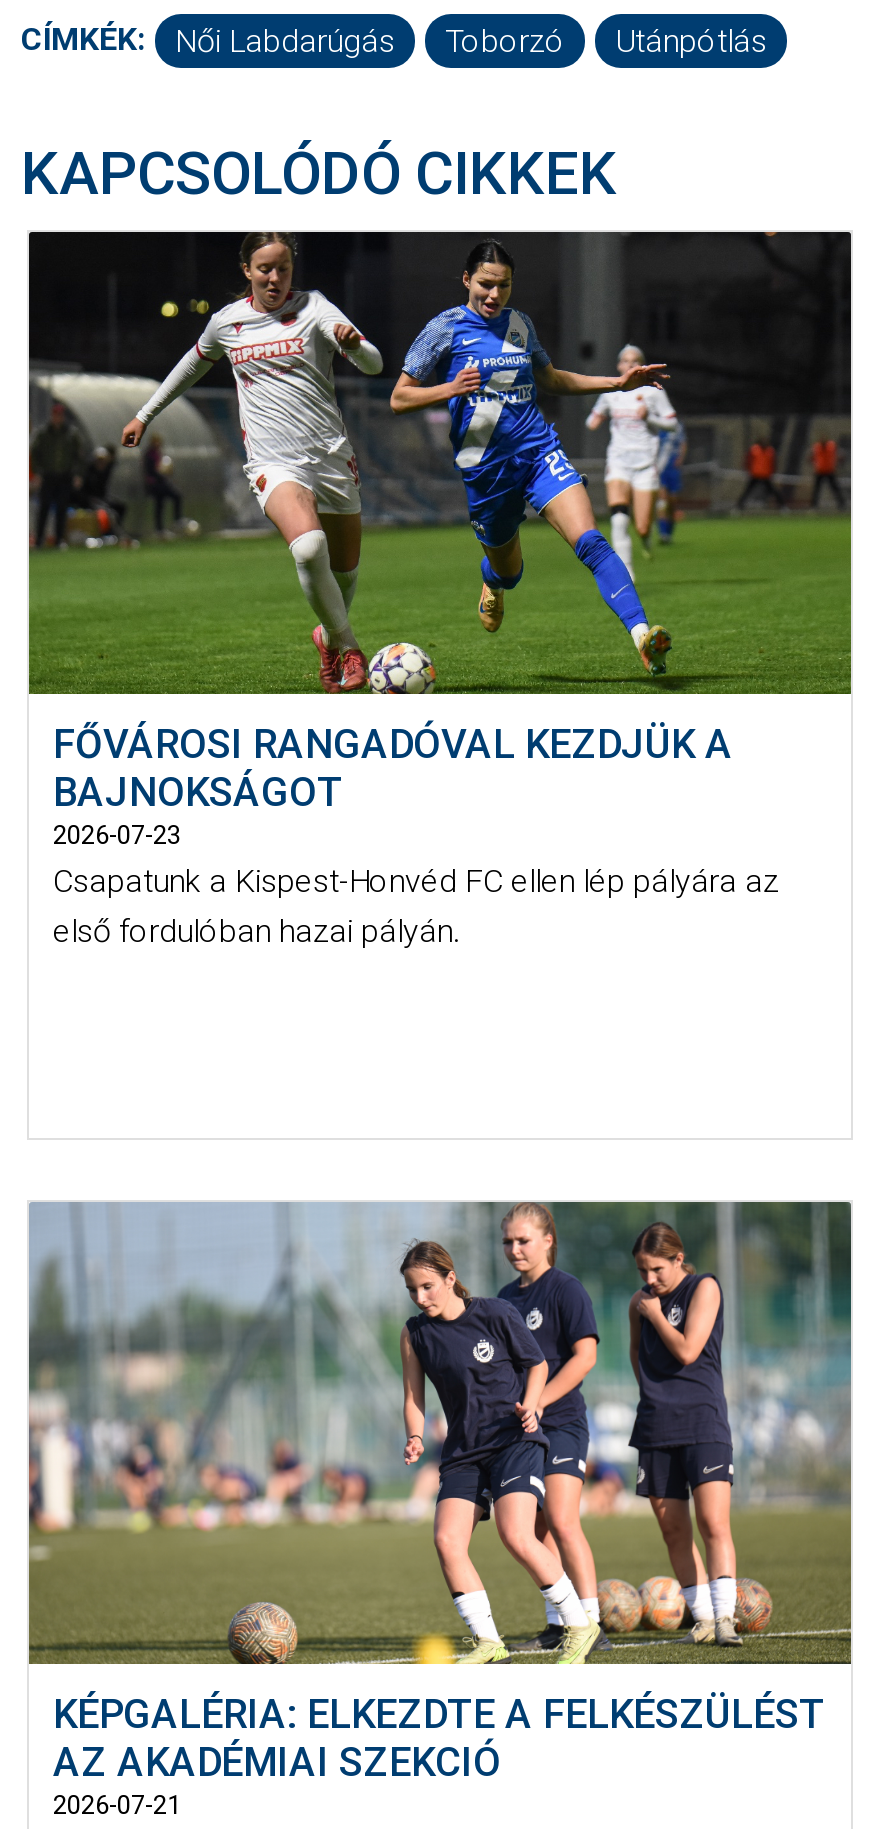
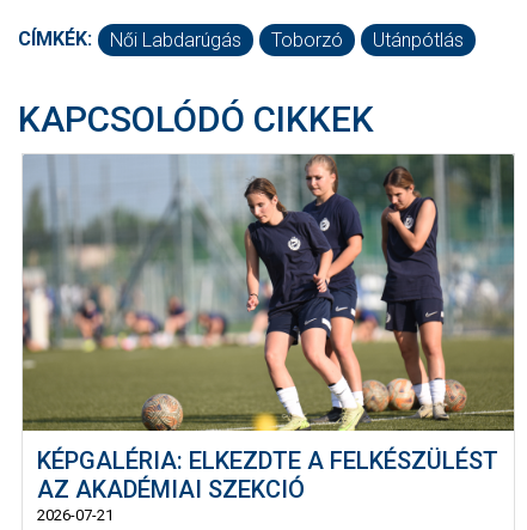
[27,230,853,950] [image] | FŐVÁROSI RANGADÓVAL KEZDJÜK A | BAJNOKSÁGOT | 2026-07-23 | Csapatunk a Kispest-Honvéd FC ellen lép pályára az | első fordulóban hazai pályán. -> none

